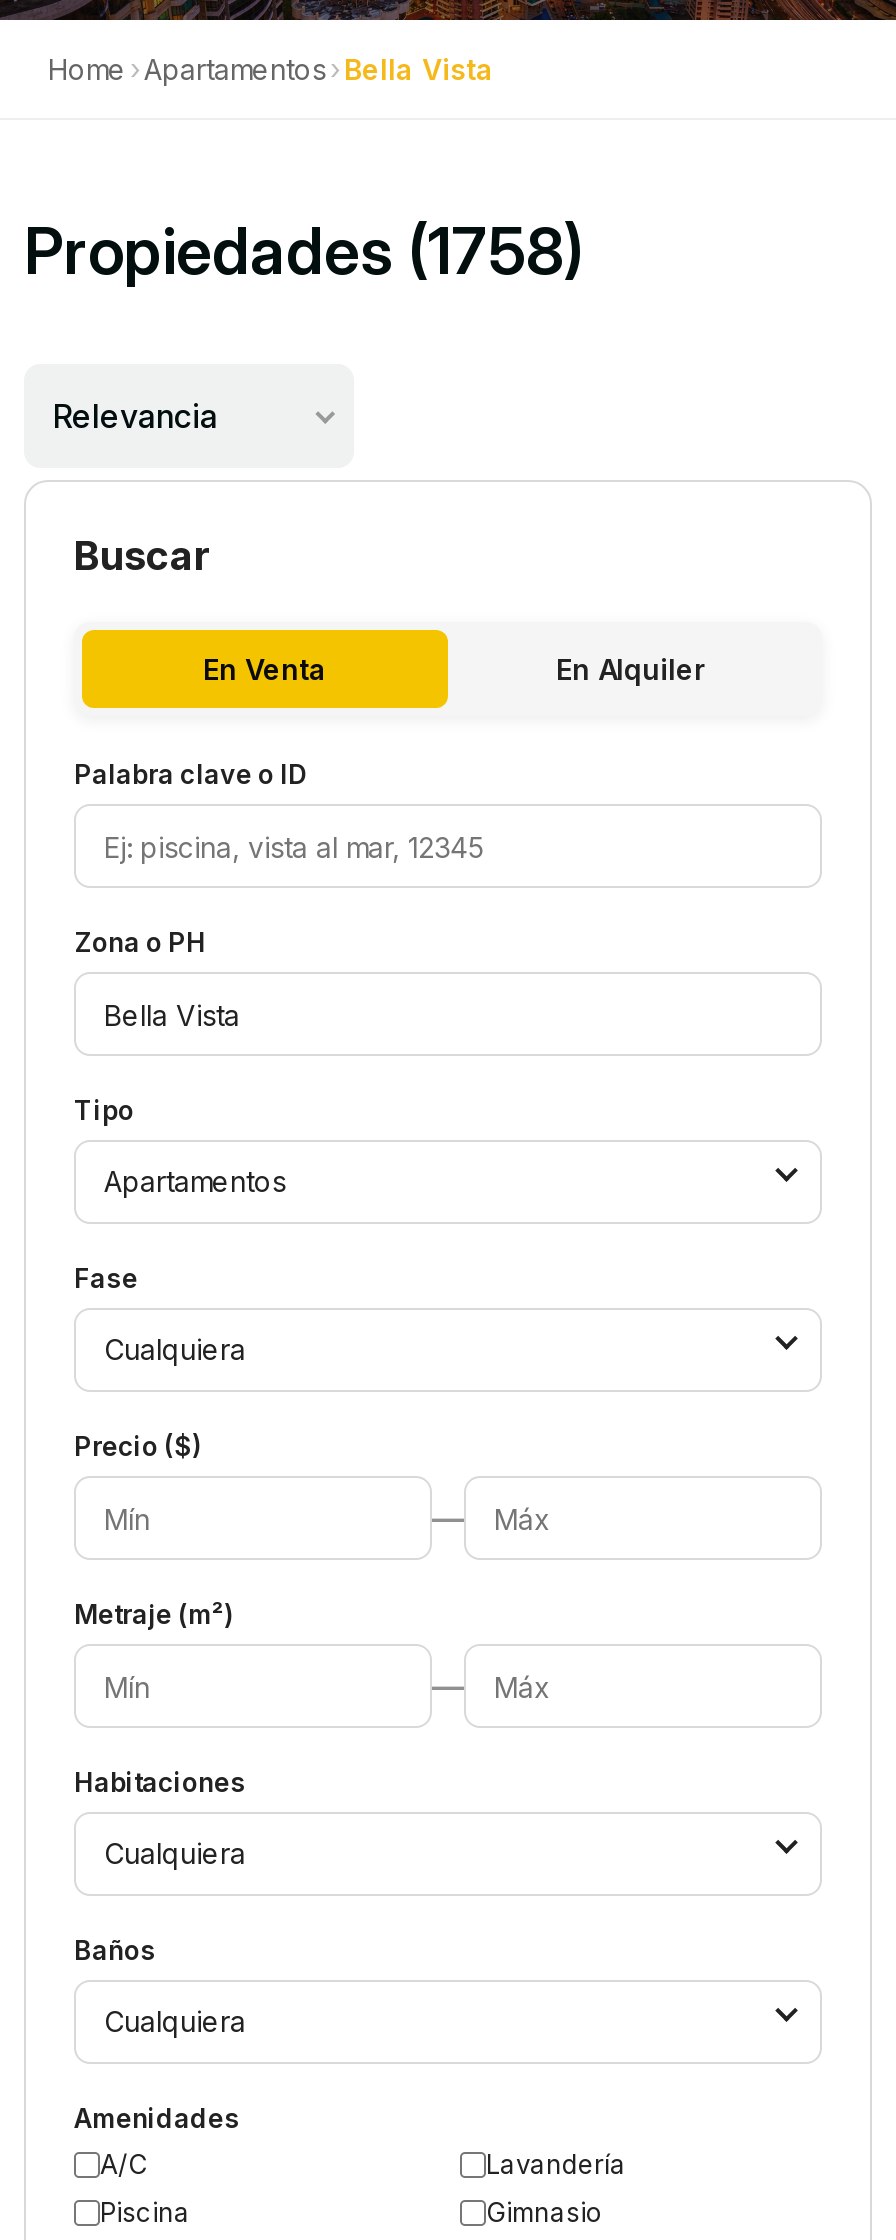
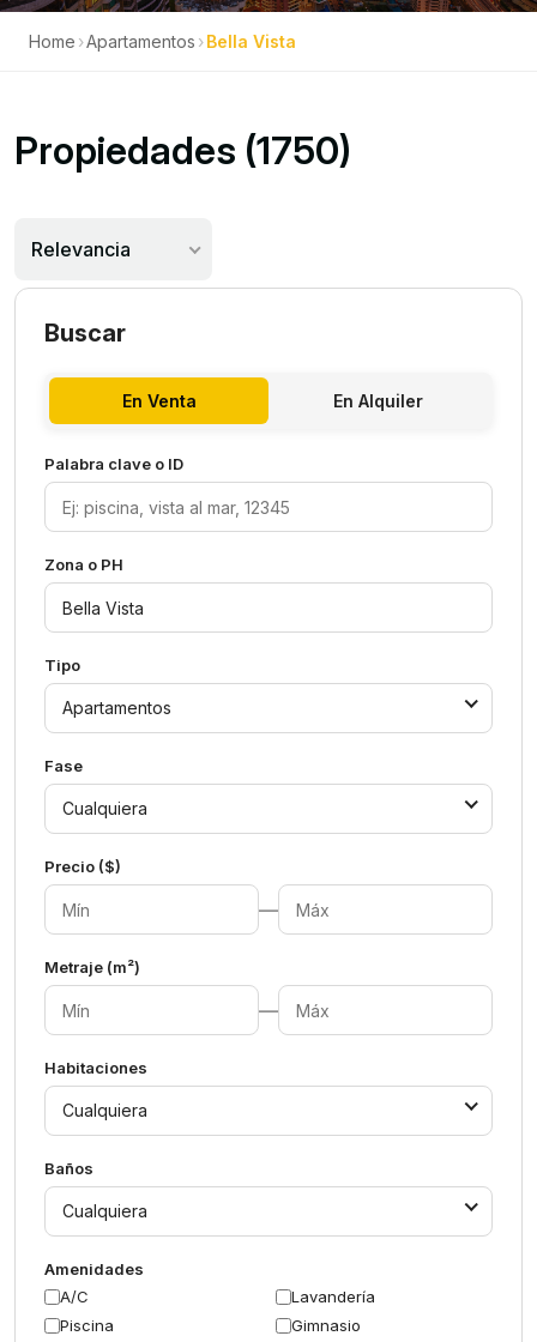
[24,212,584,290] Propiedades (1758) -> [14,127,351,174] Propiedades (1750)

